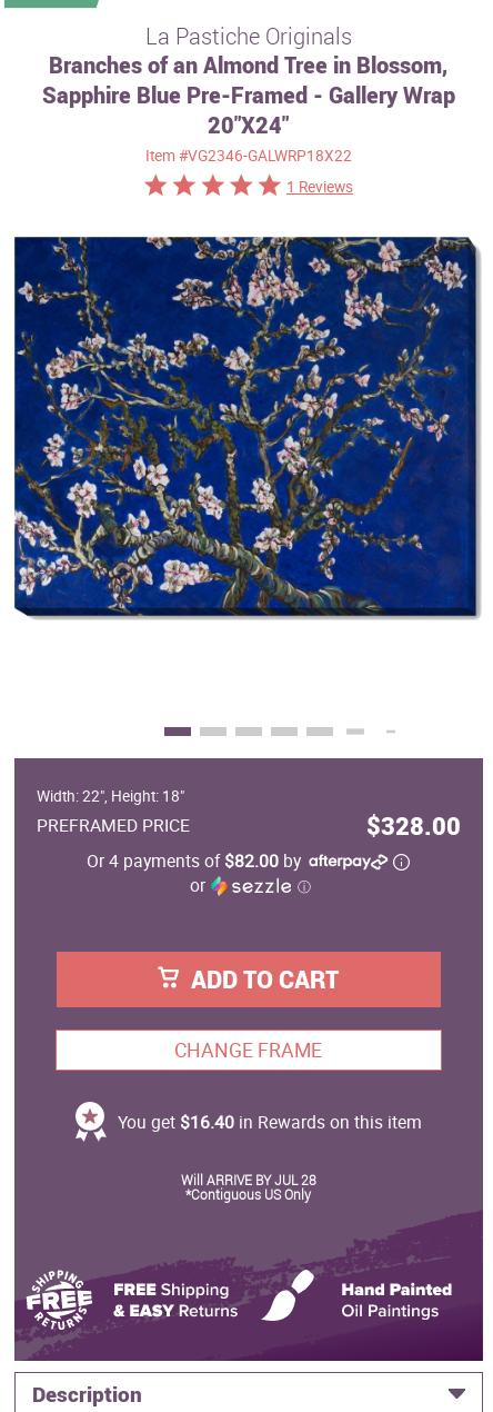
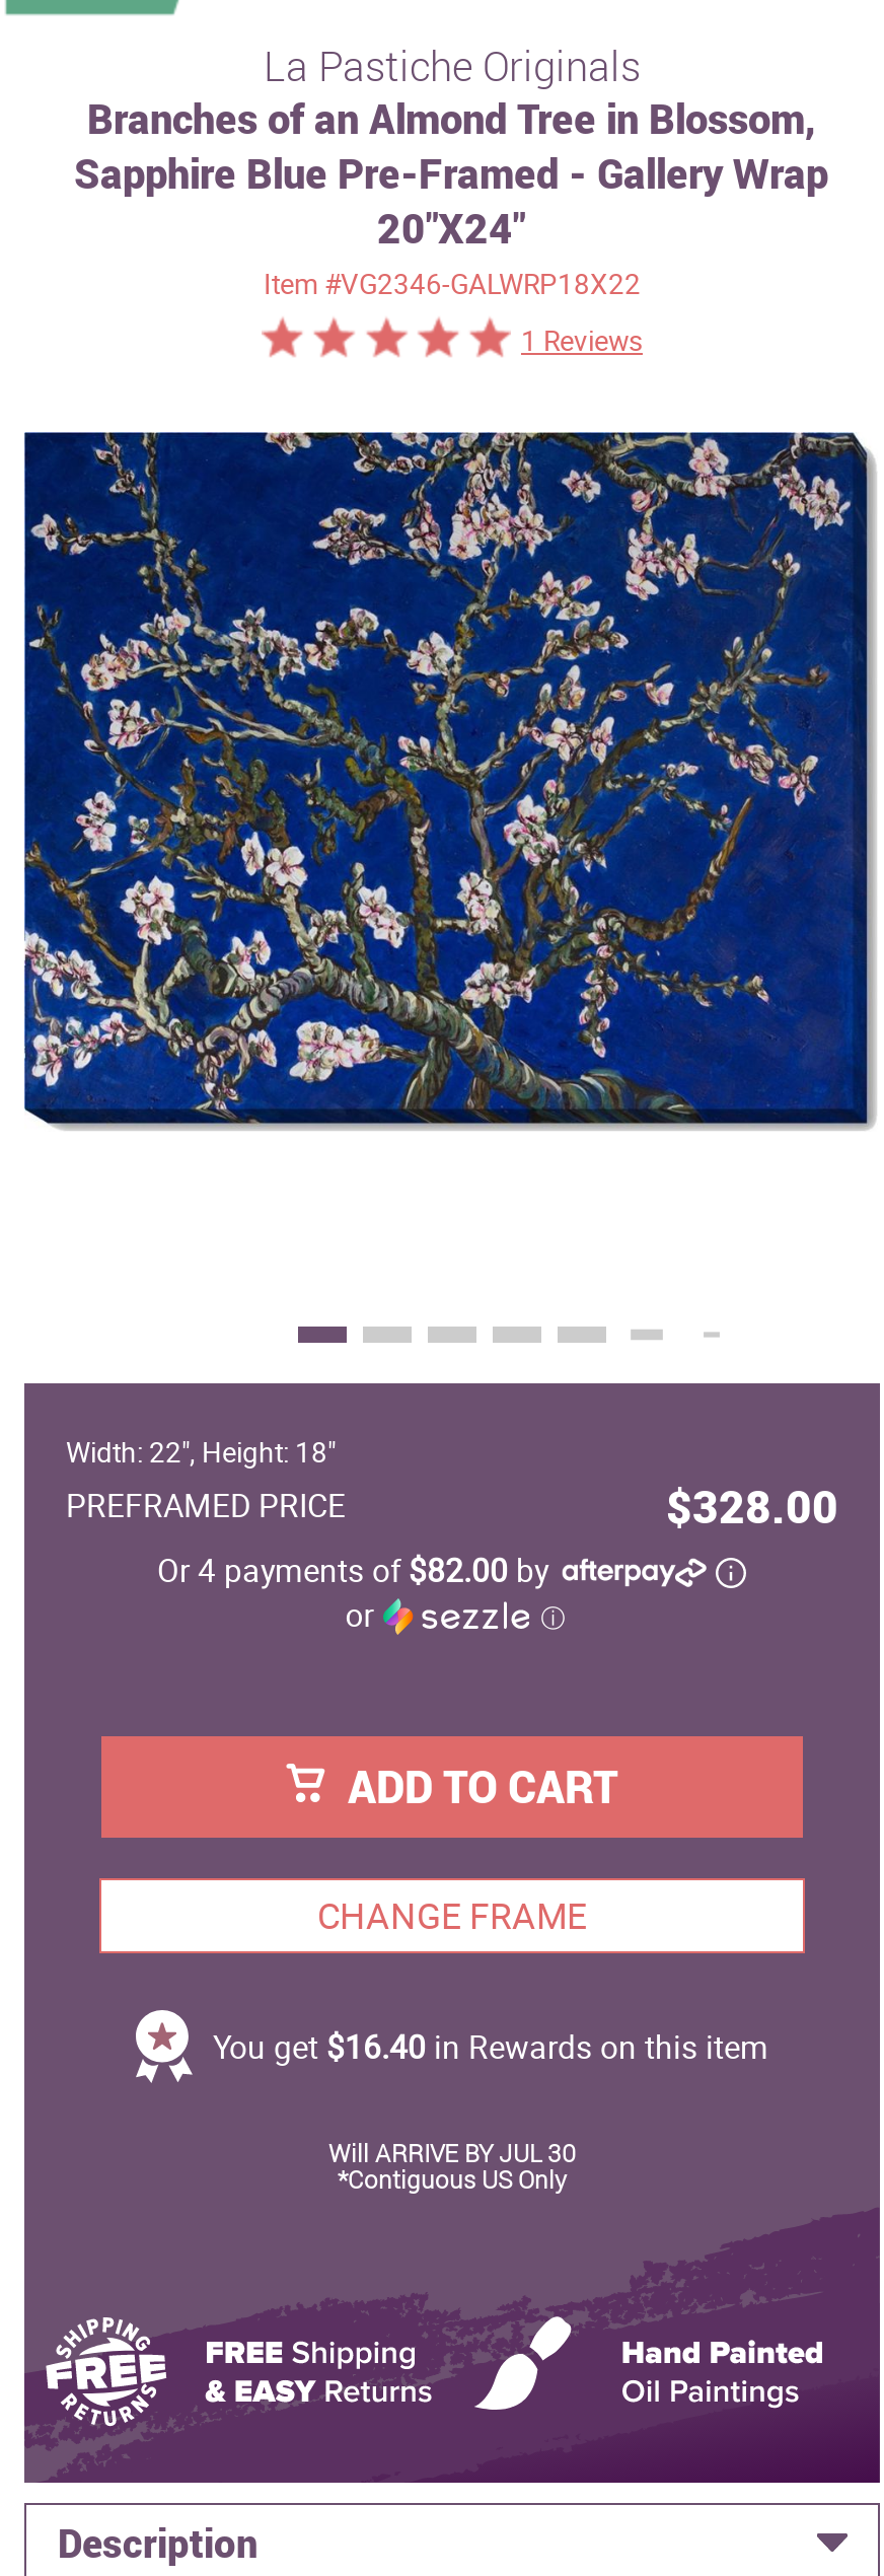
[181,1171,316,1189] Will ARRIVE BY JUL 28 -> [328,2136,576,2168] Will ARRIVE BY JUL 30

